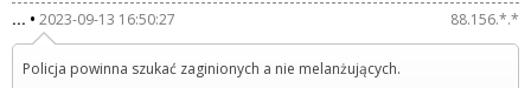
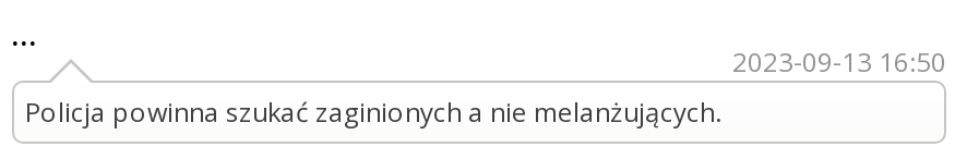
[39,9,519,29] 2023-09-13 16:50:27 | 88.156.*.* -> [732,43,946,80] 2023-09-13 16:50

